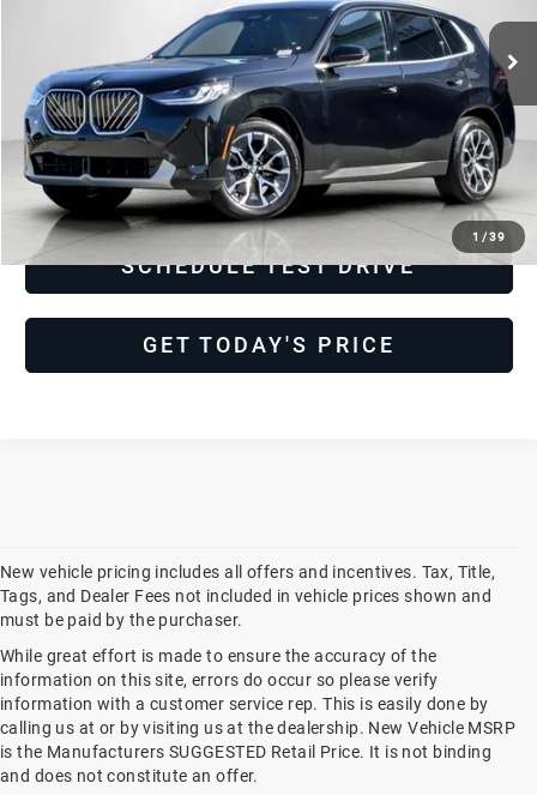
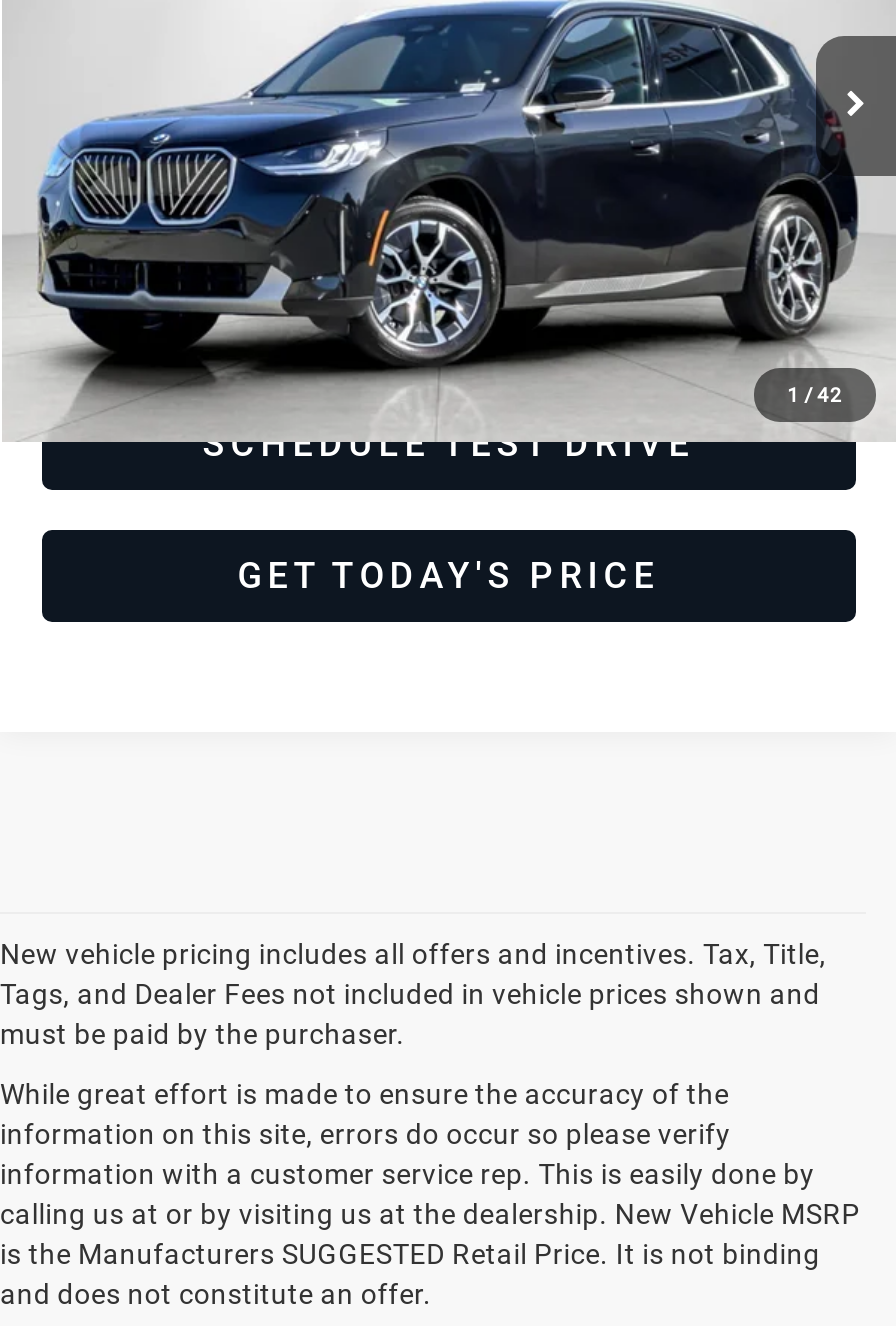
[472,228,505,245] 1 / 39 -> [787,380,843,408] 1 / 42

